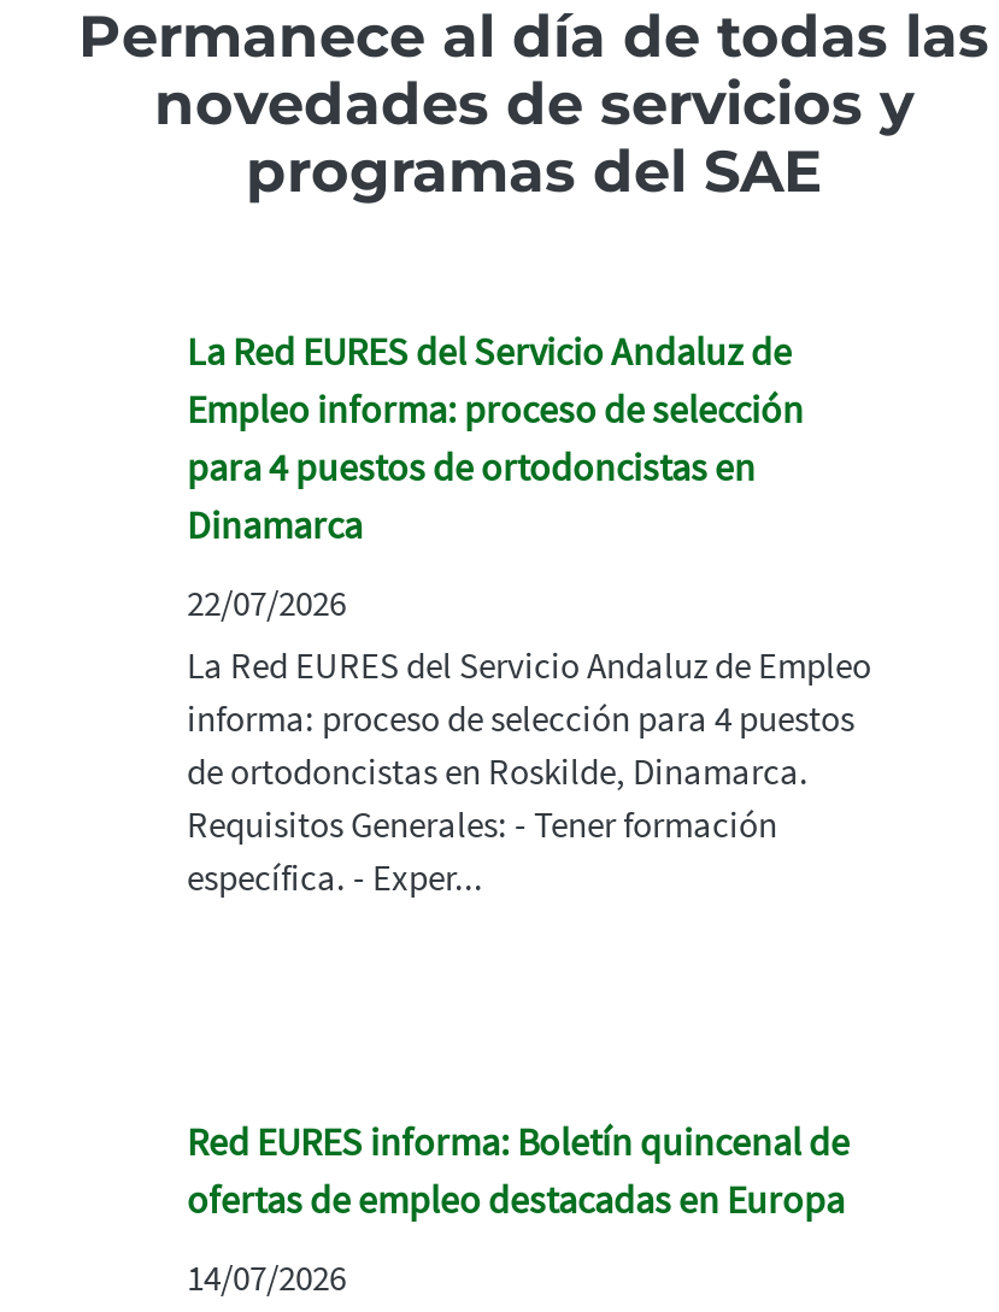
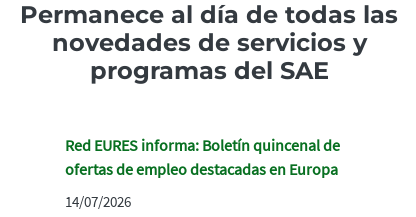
[187,326,871,900] La Red EURES del Servicio Andaluz de | Empleo informa: proceso de selección | para 4 puestos de ortodoncistas en | Dinamarca | 22/07/2026 | La Red EURES del Servicio Andaluz de Empleo | informa: proceso de selección para 4 puestos | de ortodoncistas en Roskilde, Dinamarca. | Requisitos Generales: - Tener formación | específica. - Exper... -> none

